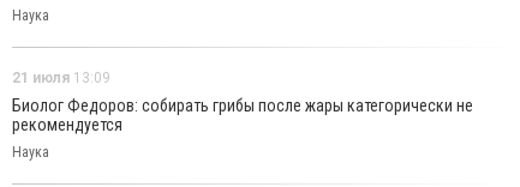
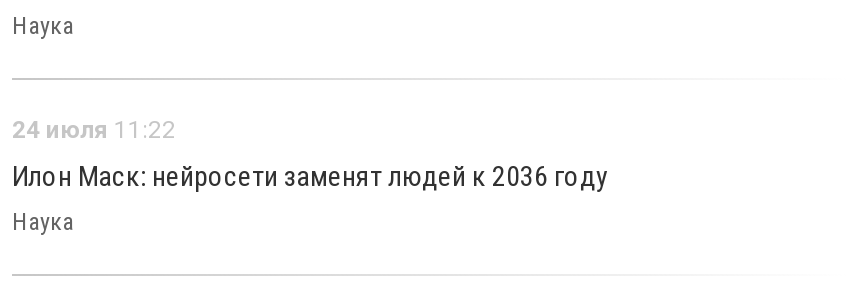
[12,70,110,86] 21 июля 13:09 -> [12,116,176,144] 24 июля 11:22
[12,96,473,134] Биолог Федоров: собирать грибы после жары категорически не | рекомендуется -> [12,160,608,192] Илон Маск: нейросети заменят людей к 2036 году

